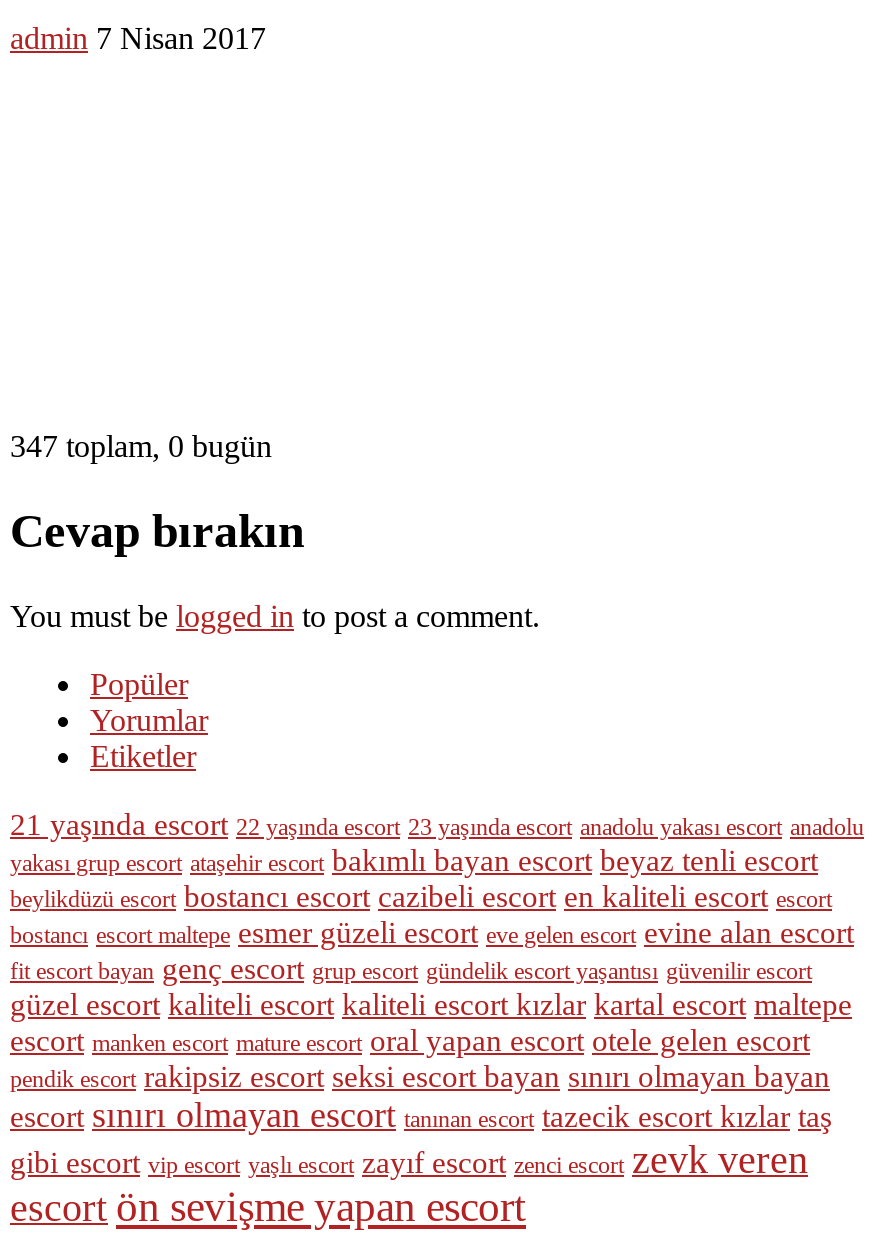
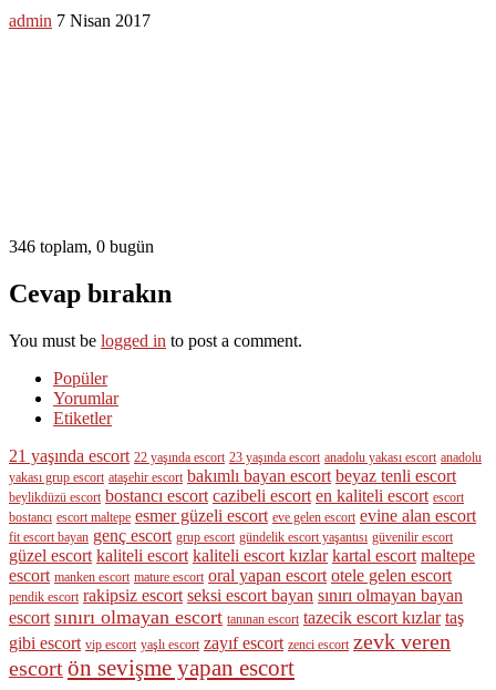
[10,429,272,463] 347 toplam, 0 bugün -> [9,237,154,256] 346 toplam, 0 bugün

